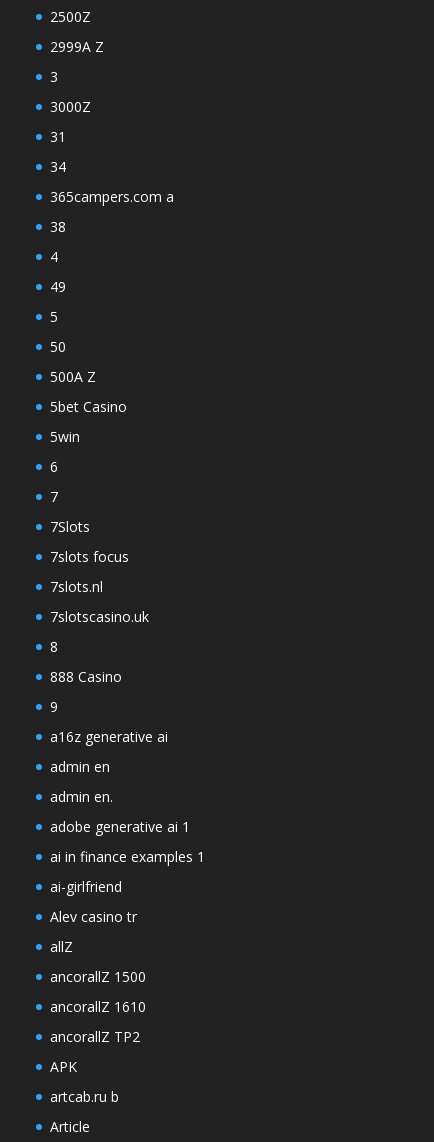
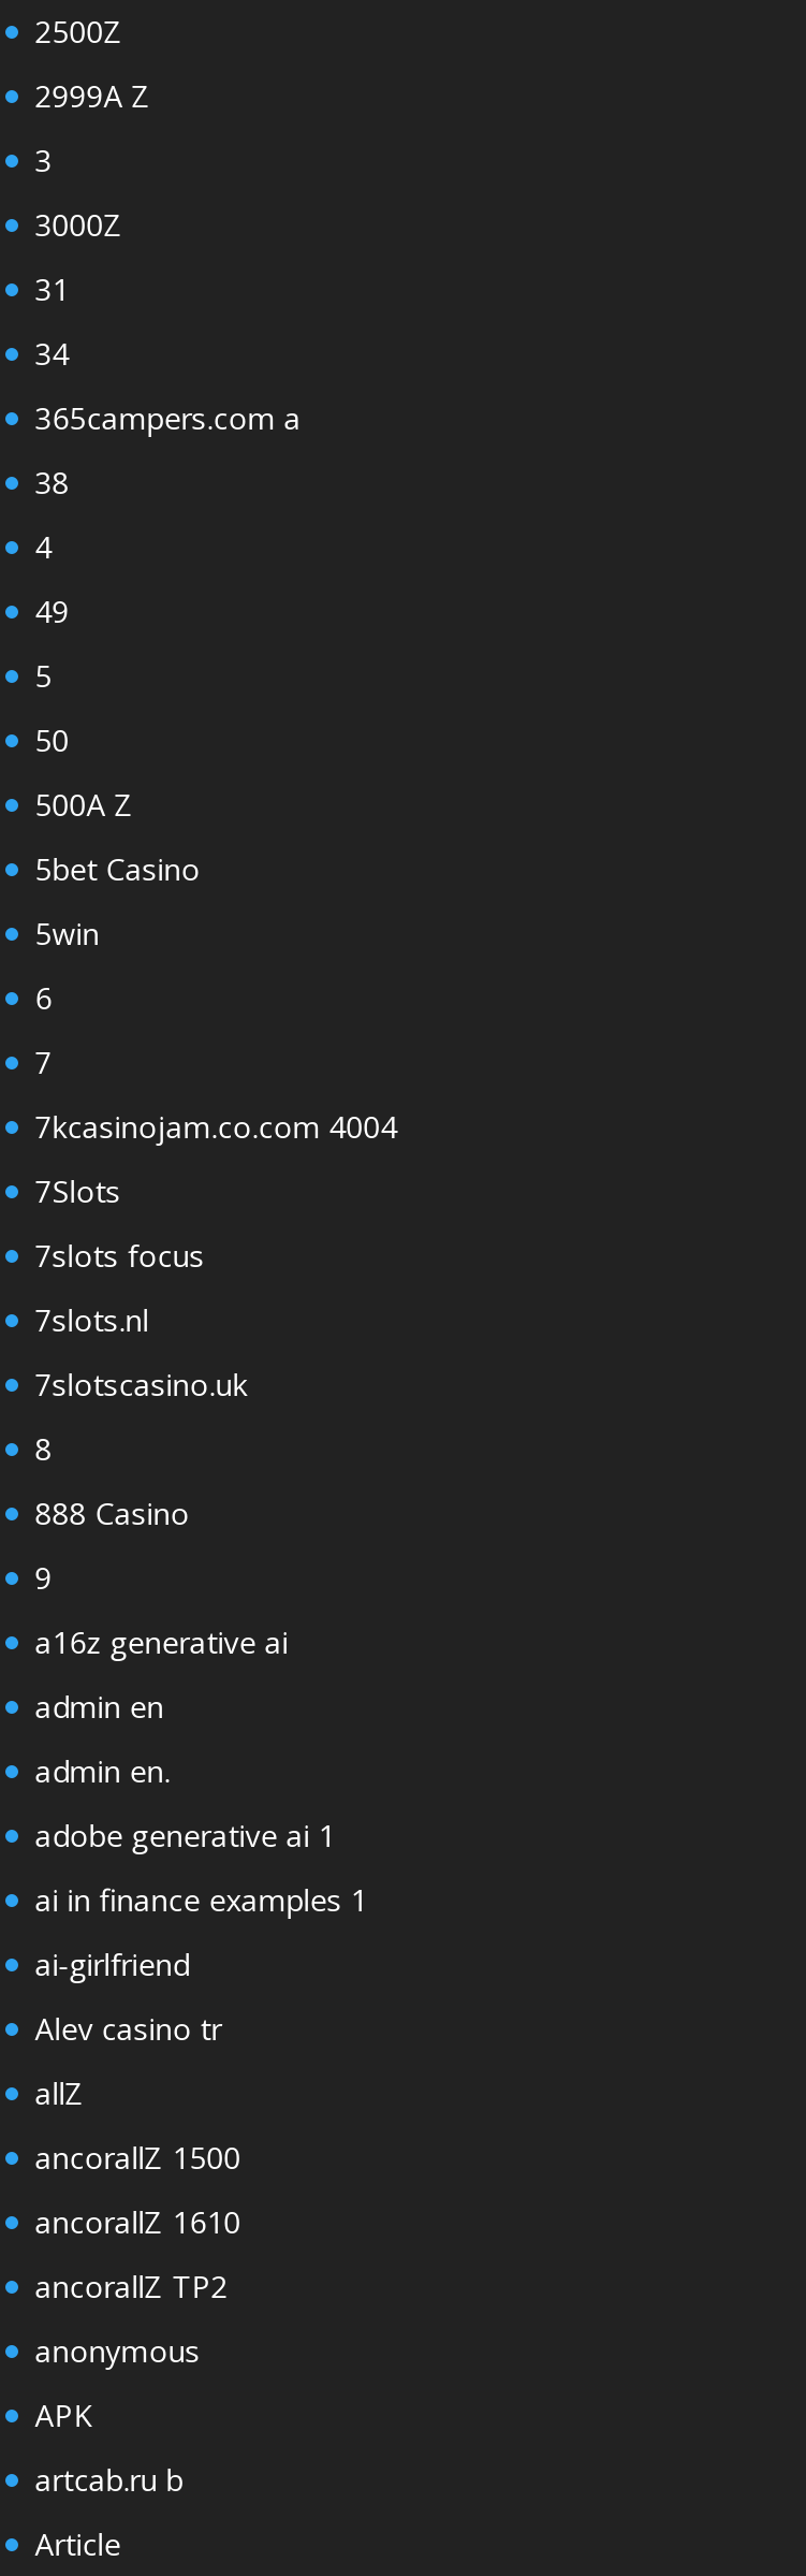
none -> [35,1106,398,1147] 7kcasinojam.co.com 4004
none -> [35,2330,200,2371] anonymous

